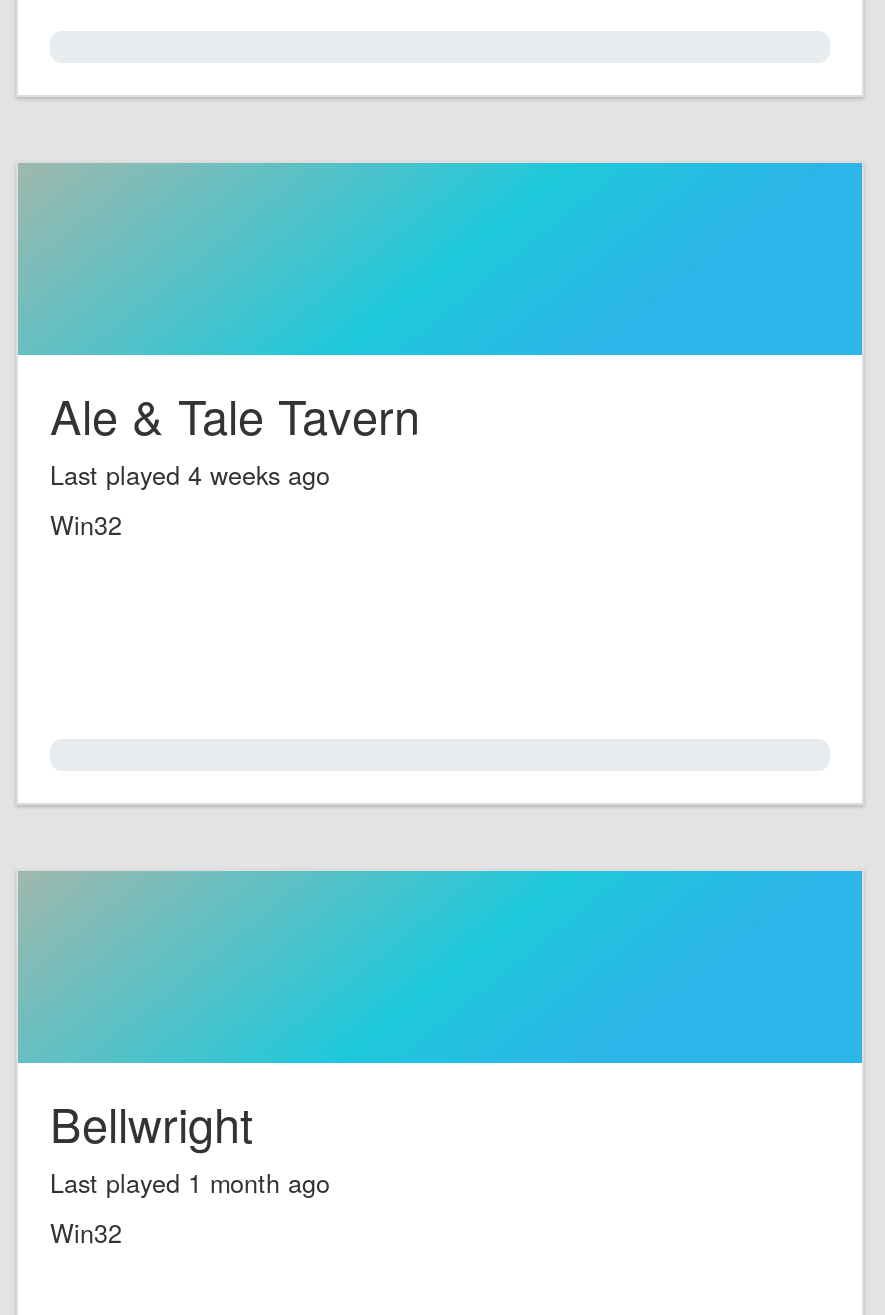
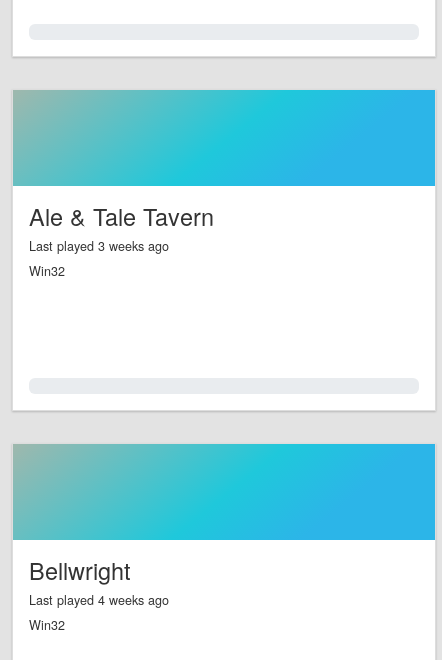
moved [50,457,330,493] -> [29,591,169,609]: Last played 4 weeks ago
none -> [29,237,169,255] Last played 3 weeks ago
[50,1165,330,1201] Last played 1 month ago -> none

